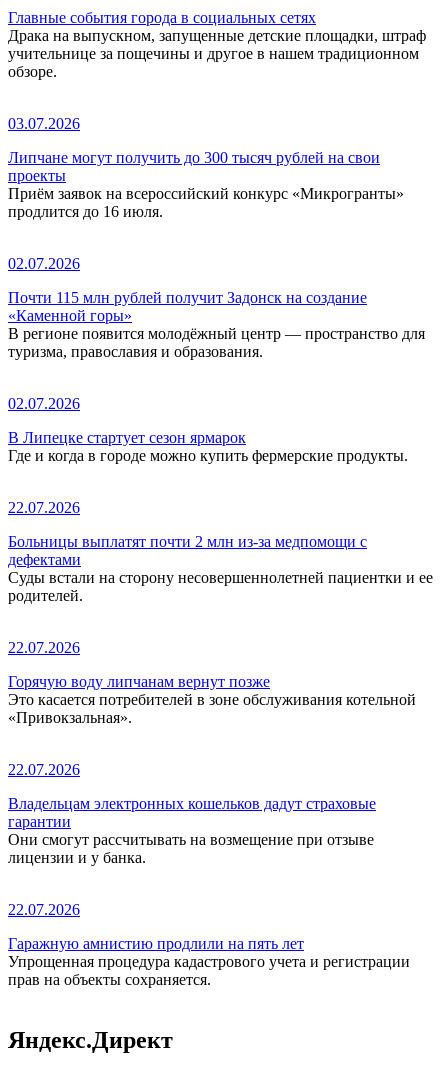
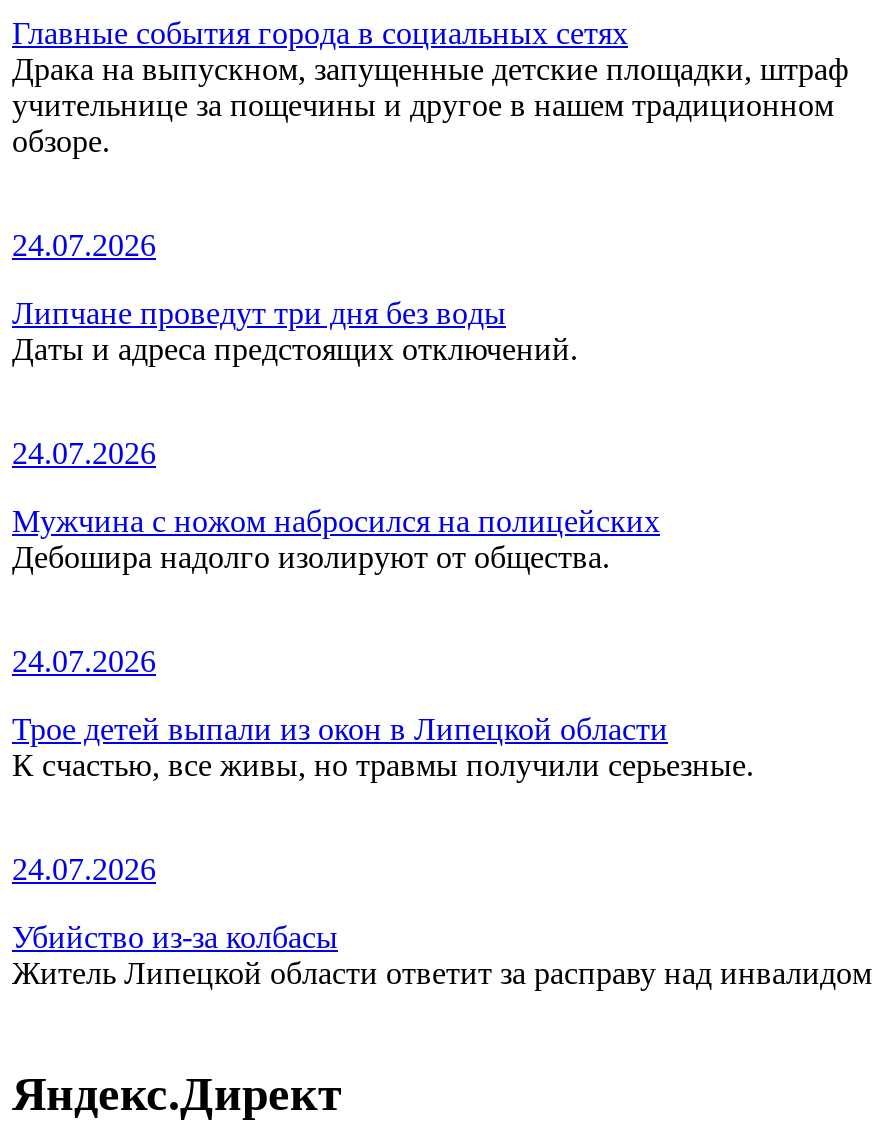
[8,115,433,988] 03.07.2026 | Липчане могут получить до 300 тысяч рублей на свои | проекты | Приём заявок на всероссийский конкурс «Микрогранты» | продлится до 16 июля. | 02.07.2026 | Почти 115 млн рублей получит Задонск на создание | «Каменной горы» | В регионе появится молодёжный центр — пространство для | туризма, православия и образования. | 02.07.2026 | В Липецке стартует сезон ярмарок | Где и когда в городе можно купить фермерские продукты. | 22.07.2026 | Больницы выплатят почти 2 млн из-за медпомощи с | дефектами | Суды встали на сторону несовершеннолетней пациентки и ее | родителей. | 22.07.2026 | Горячую воду липчанам вернут позже | Это касается потребителей в зоне обслуживания котельной | «Привокзальная». | 22.07.2026 | Владельцам электронных кошельков дадут страховые | гарантии | Они смогут рассчитывать на возмещение при отзыве | лицензии и у банка. | 22.07.2026 | Гаражную амнистию продлили на пять лет | Упрощенная процедура кадастрового учета и регистрации | прав на объекты сохраняется. -> [12,227,872,989] 24.07.2026 | Липчане проведут три дня без воды | Даты и адреса предстоящих отключений. | 24.07.2026 | Мужчина с ножом набросился на полицейских | Дебошира надолго изолируют от общества. | 24.07.2026 | Трое детей выпали из окон в Липецкой области | К счастью, все живы, но травмы получили серьезные. | 24.07.2026 | Убийство из-за колбасы | Житель Липецкой области ответит за расправу над инвалидом

